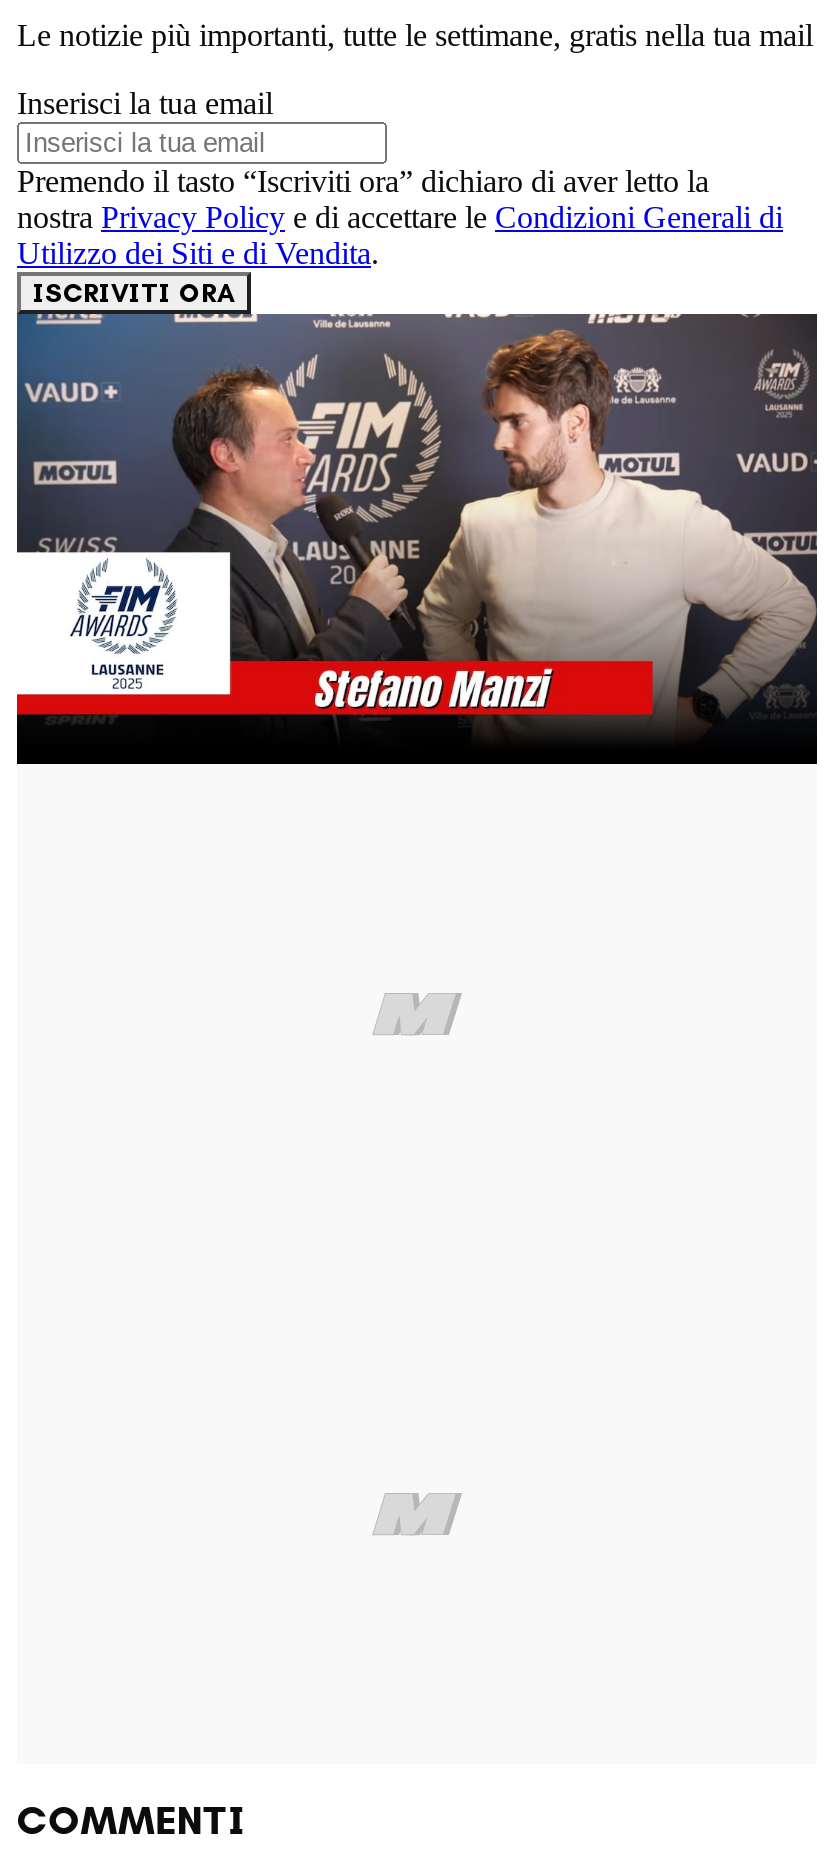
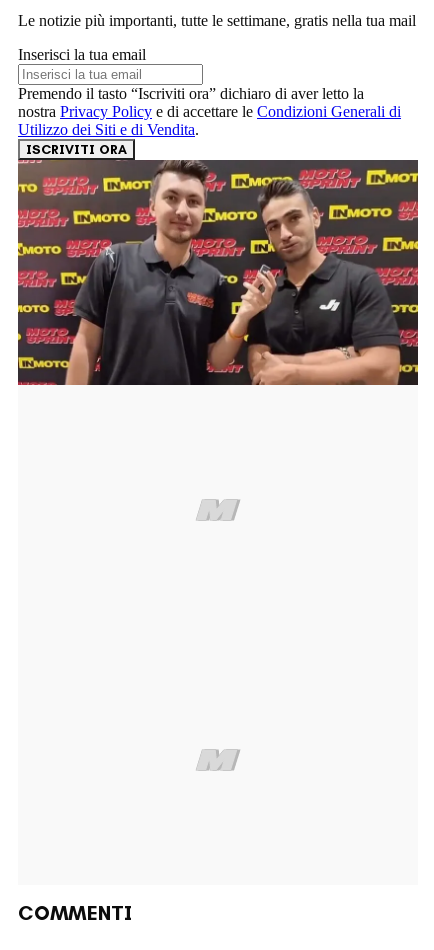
[15,312,819,766] [image] -> [17,160,419,386] [image]

